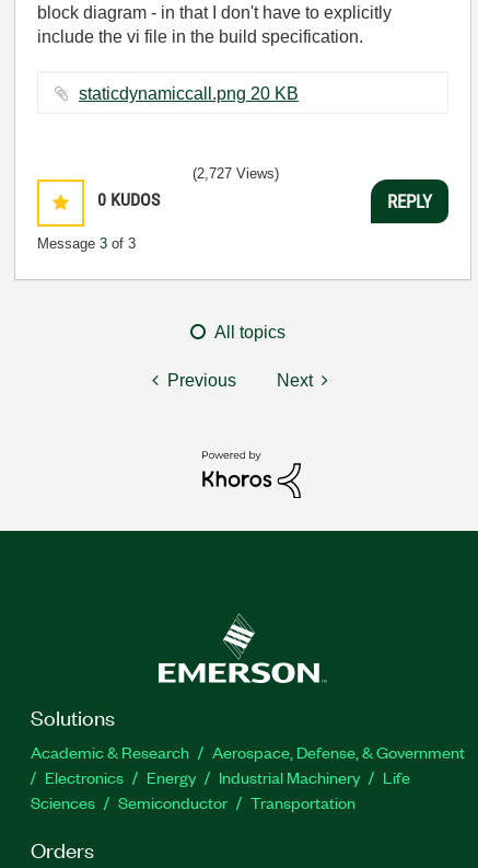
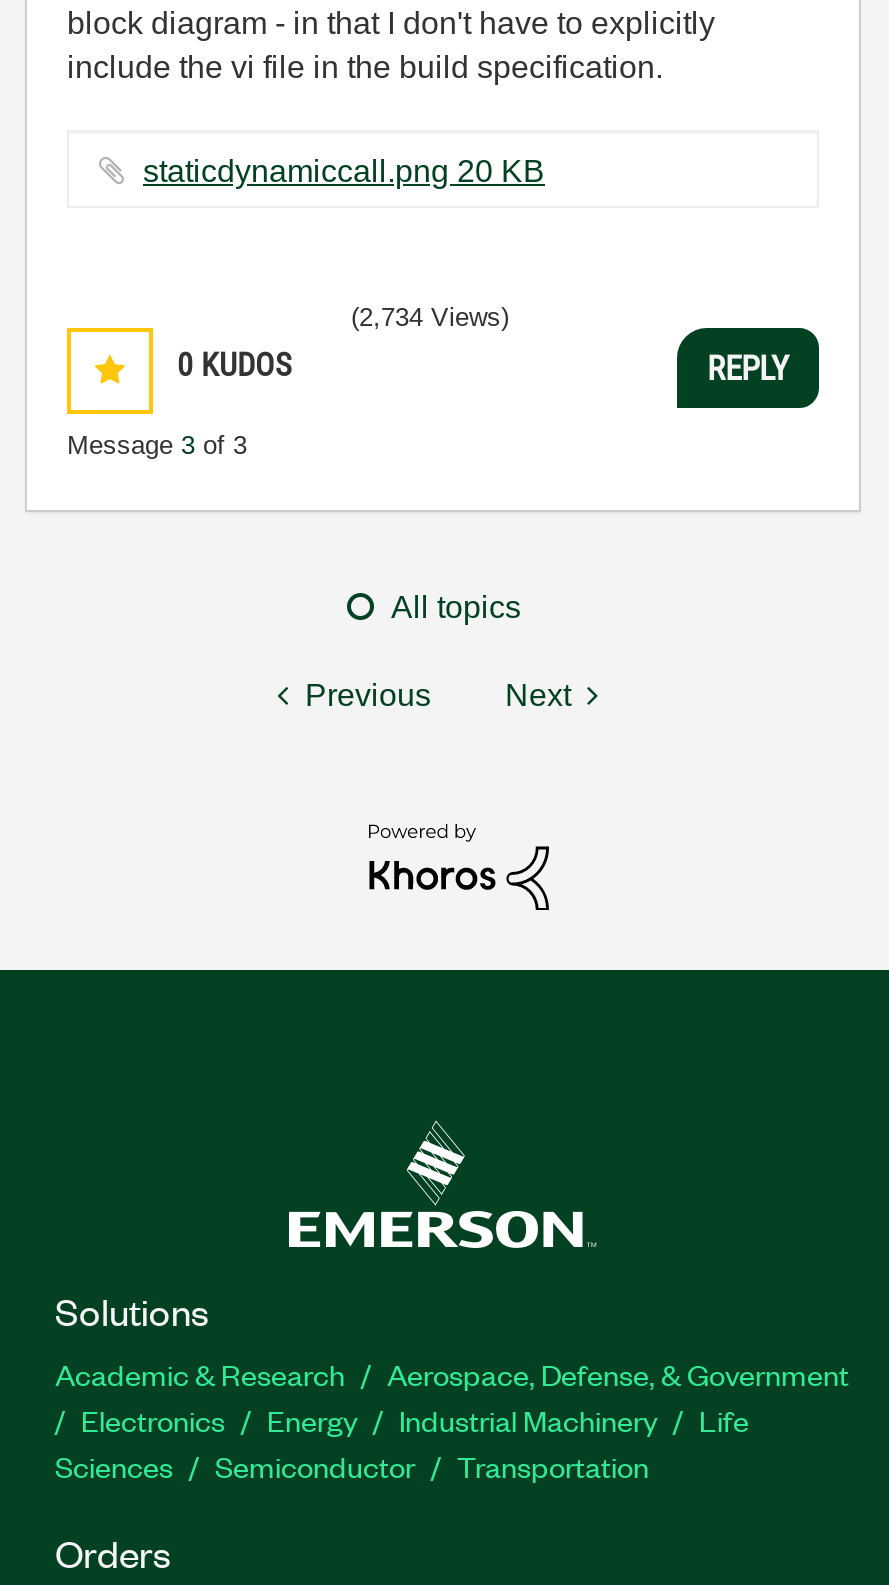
[193,165,279,182] (2,727 Views) -> [351,302,509,332] (2,734 Views)

